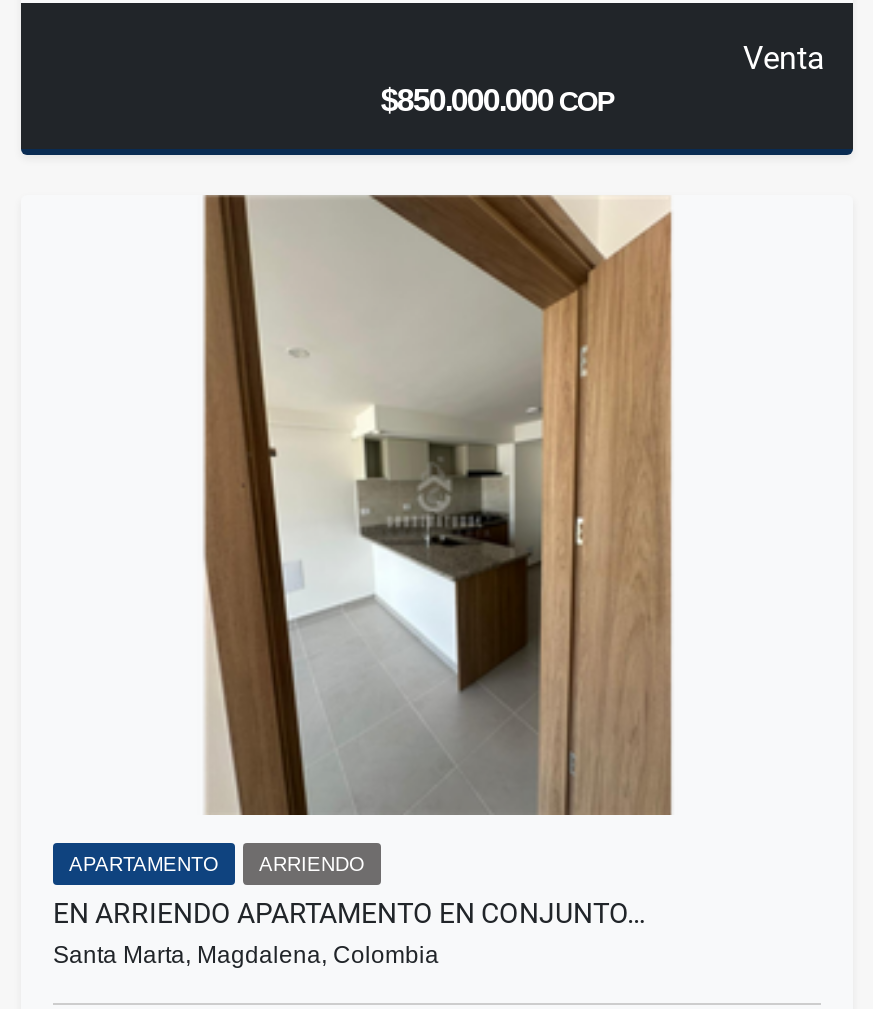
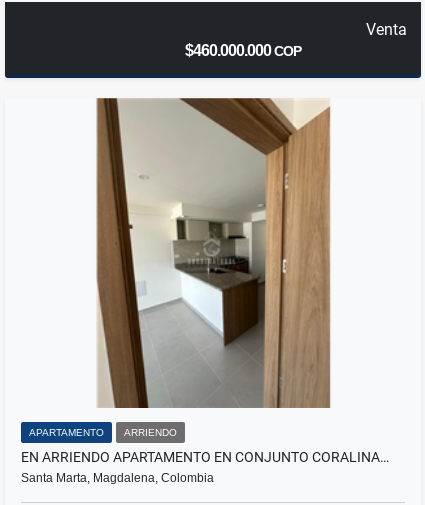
[381,83,613,117] $850.000.000 COP -> [185,42,301,59] $460.000.000 COP
[53,897,645,929] EN ARRIENDO APARTAMENTO EN CONJUNTO… -> [21,449,389,465] EN ARRIENDO APARTAMENTO EN CONJUNTO CORALINA…

